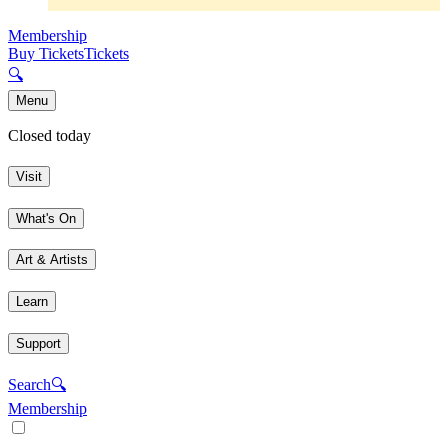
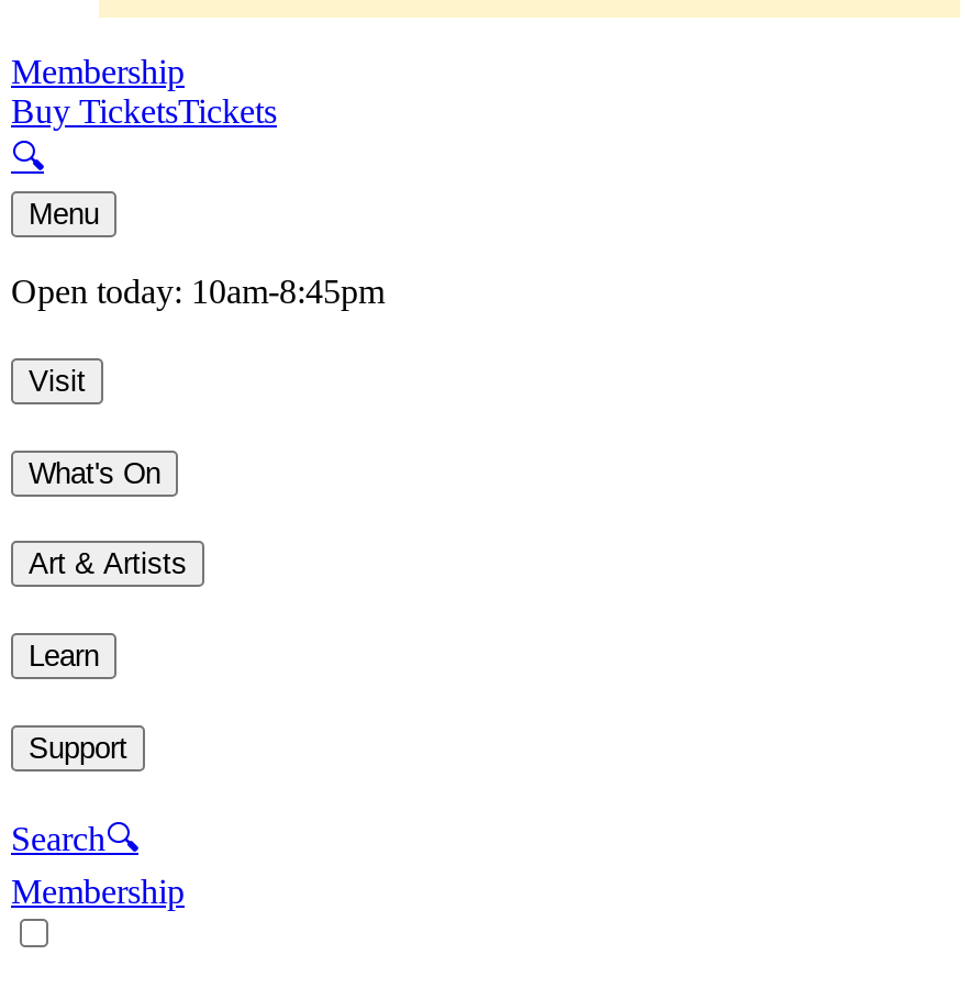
[8,127,91,144] Closed today -> [11,273,385,311] Open today: 10am-8:45pm

